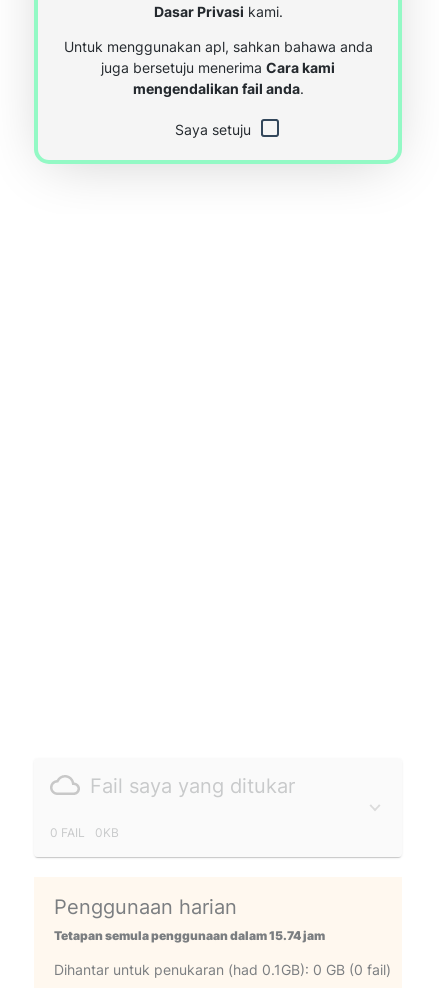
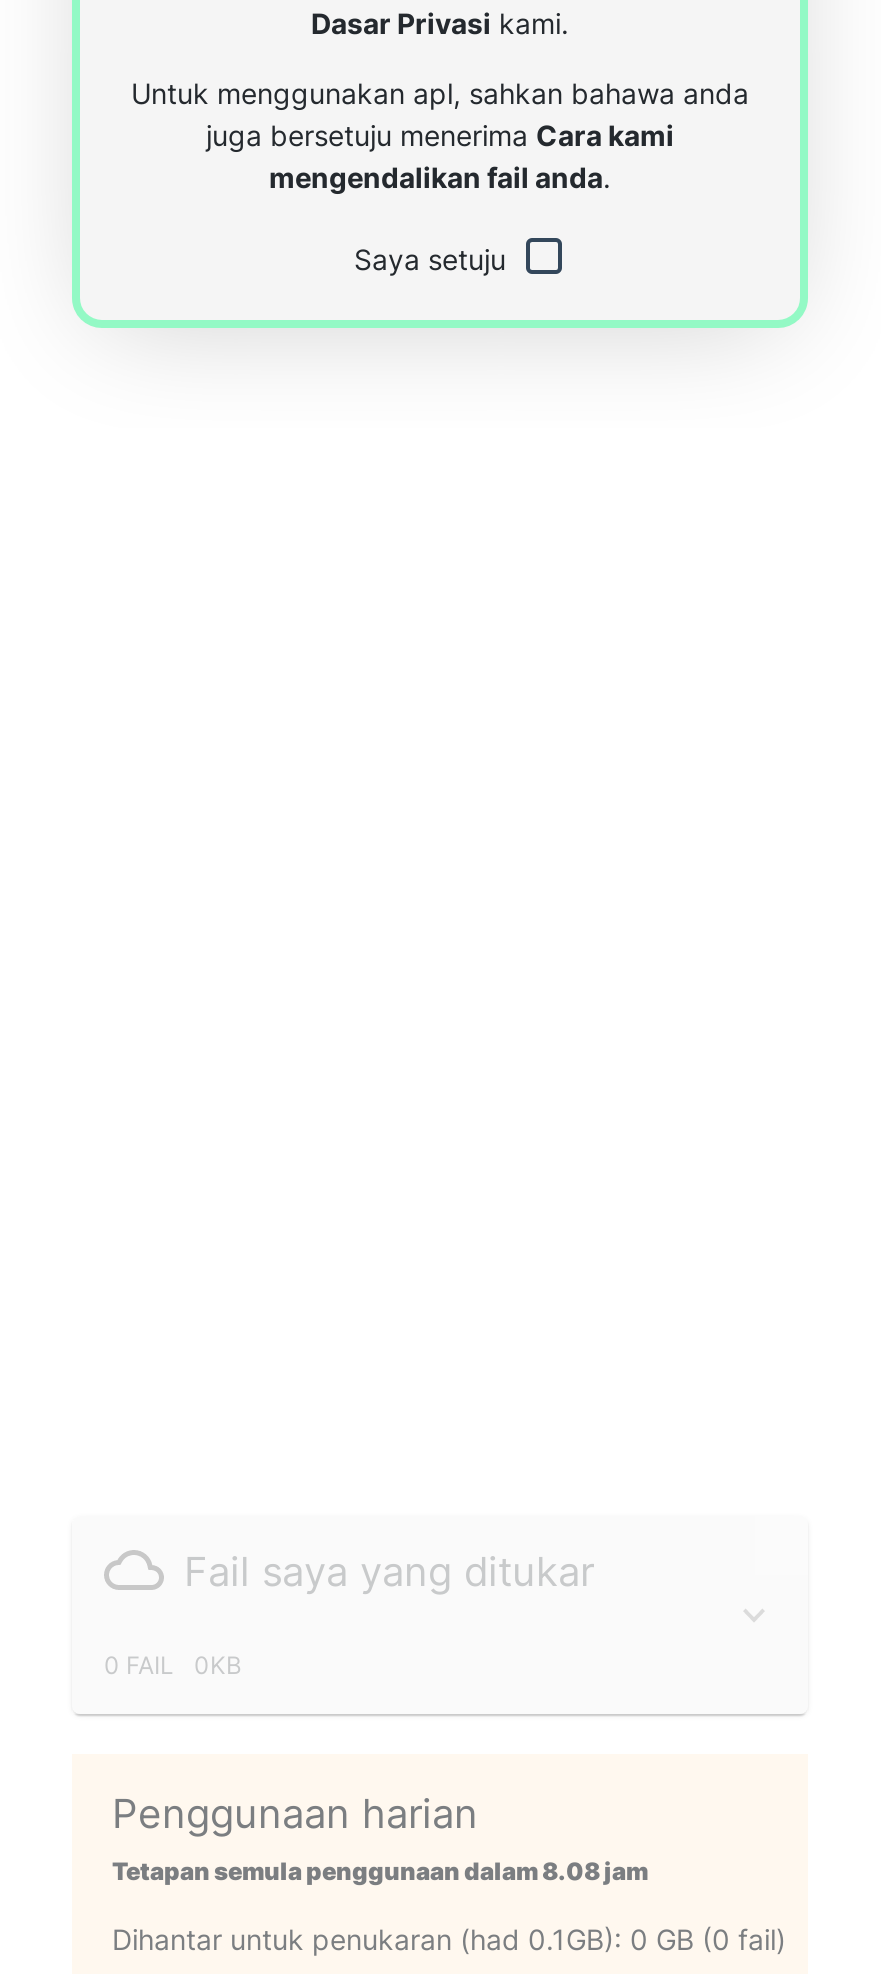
[54,928,325,943] Tetapan semula penggunaan dalam 15.74 jam -> [112,1856,648,1886] Tetapan semula penggunaan dalam 8.08 jam

